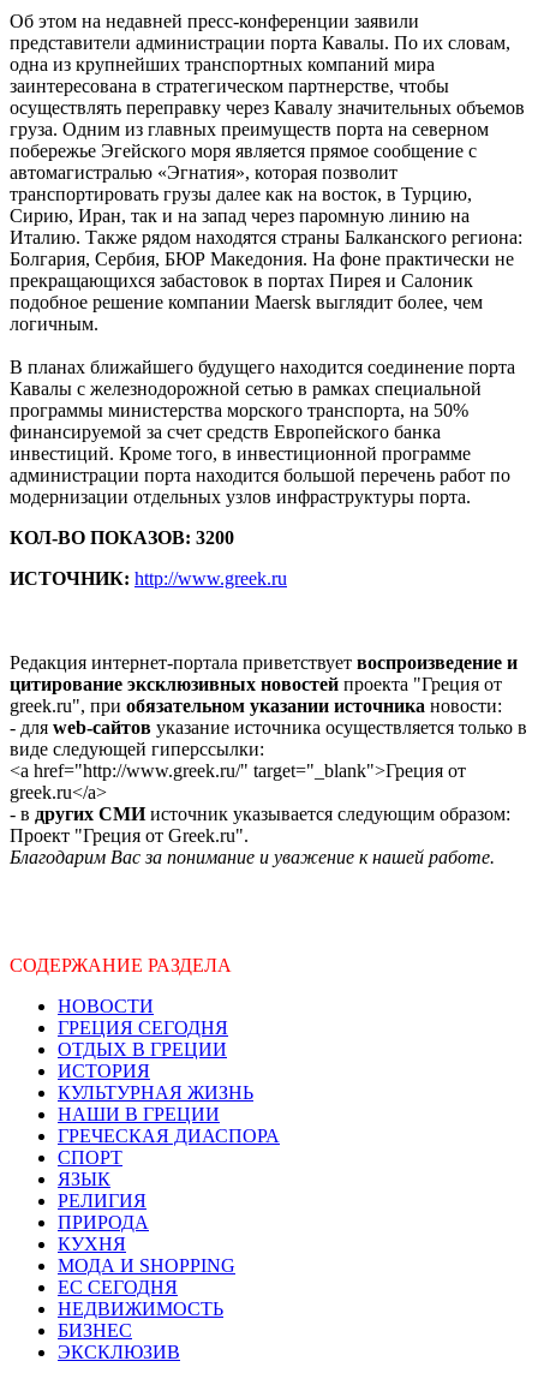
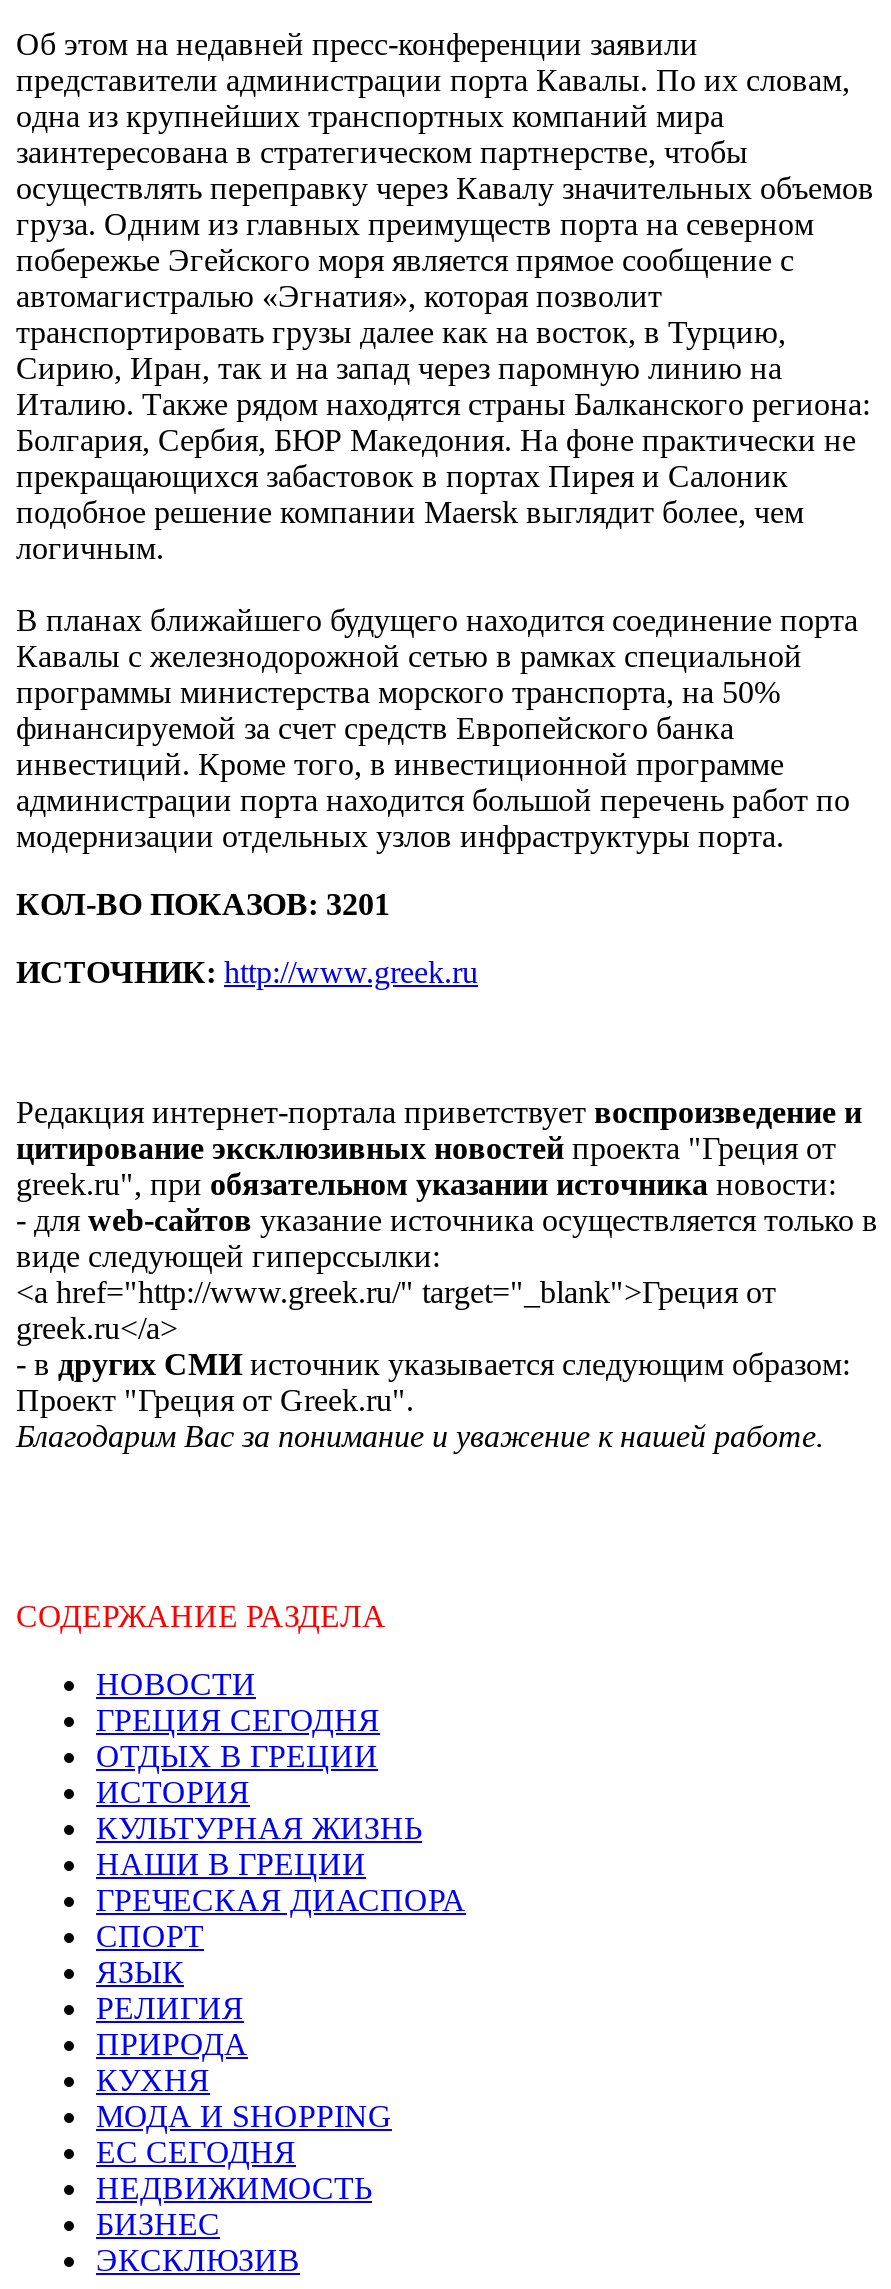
[10,528,234,548] КОЛ-ВО ПОКАЗОВ: 3200 -> [16,888,390,922] КОЛ-ВО ПОКАЗОВ: 3201

